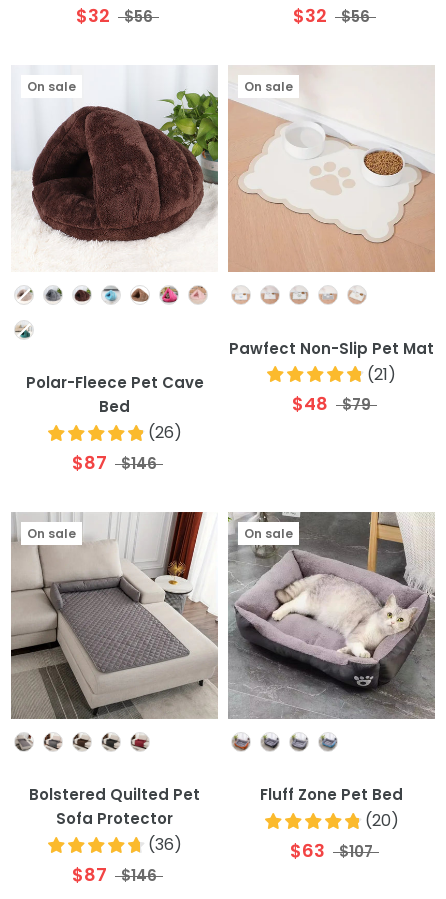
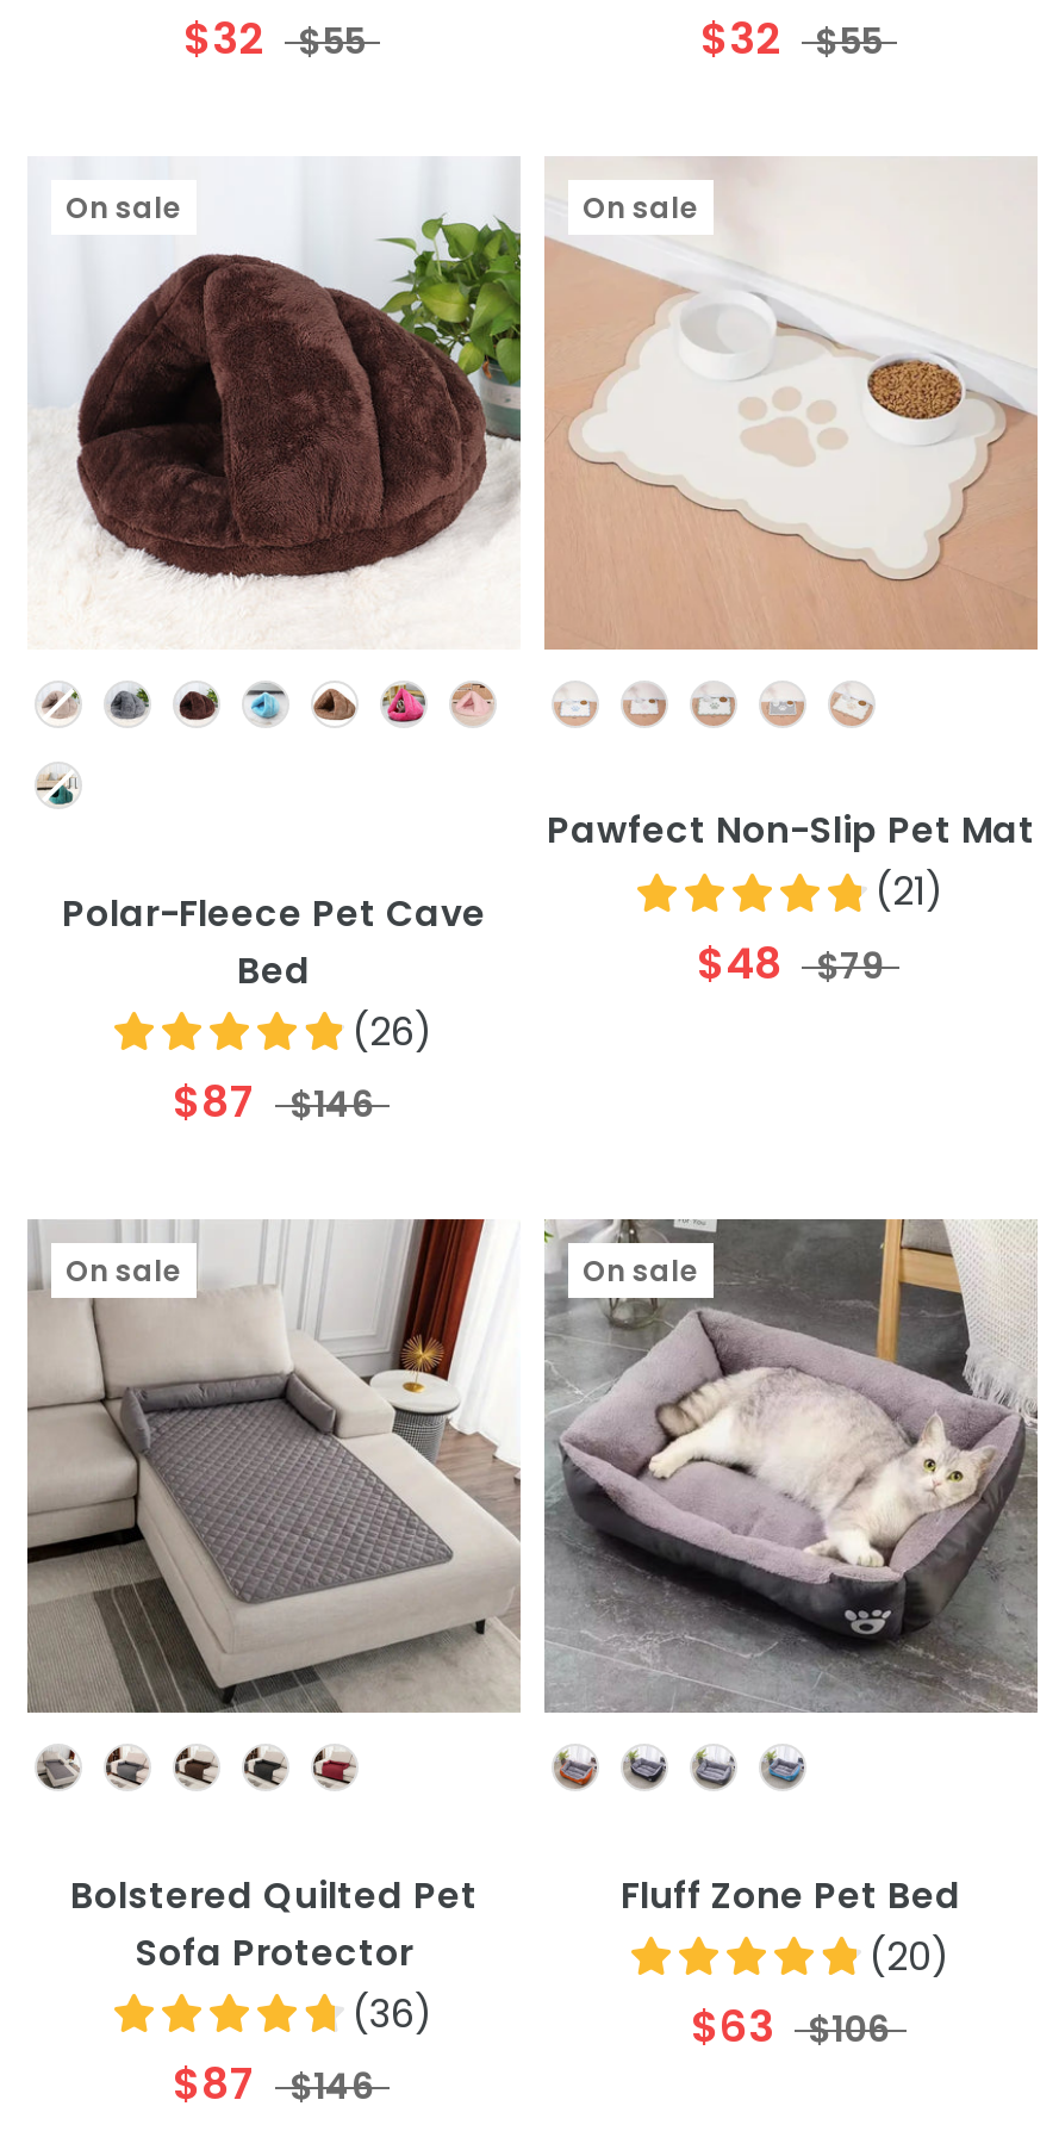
[76,3,153,28] $32 $56 -> [183,8,365,67] $32 $55
[293,3,370,28] $32 $56 -> [700,8,882,67] $32 $55
[290,838,373,863] $63 $107 -> [691,1997,891,2057] $63 $106

